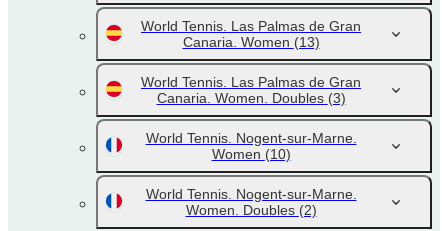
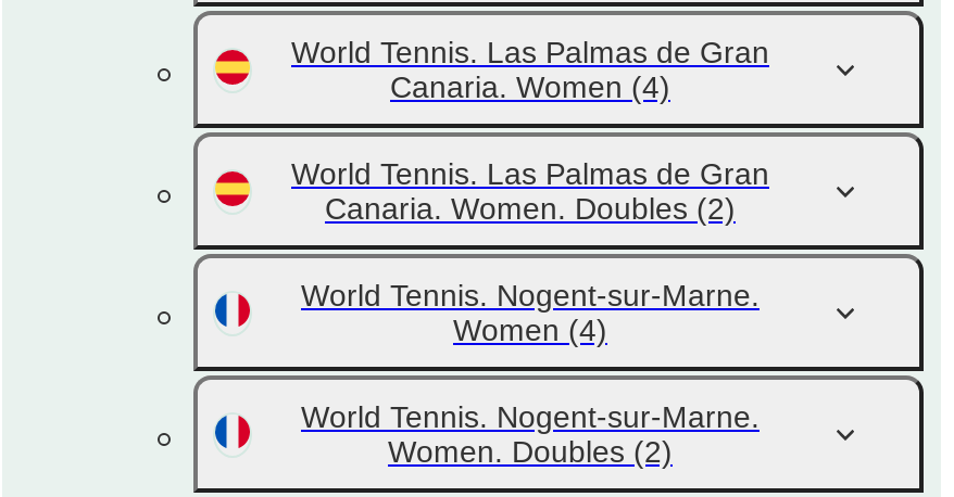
[182,34,319,50] Canaria. Women (13) -> [390,69,670,104] Canaria. Women (4)
[156,90,345,106] Canaria. Women. Doubles (3) -> [325,191,736,226] Canaria. Women. Doubles (2)
[211,146,290,162] Women (10) -> [453,313,607,347] Women (4)

